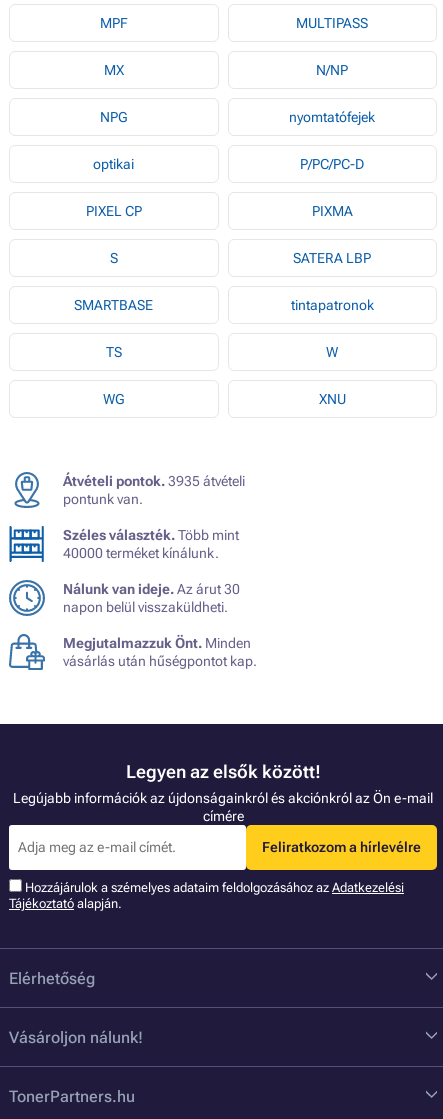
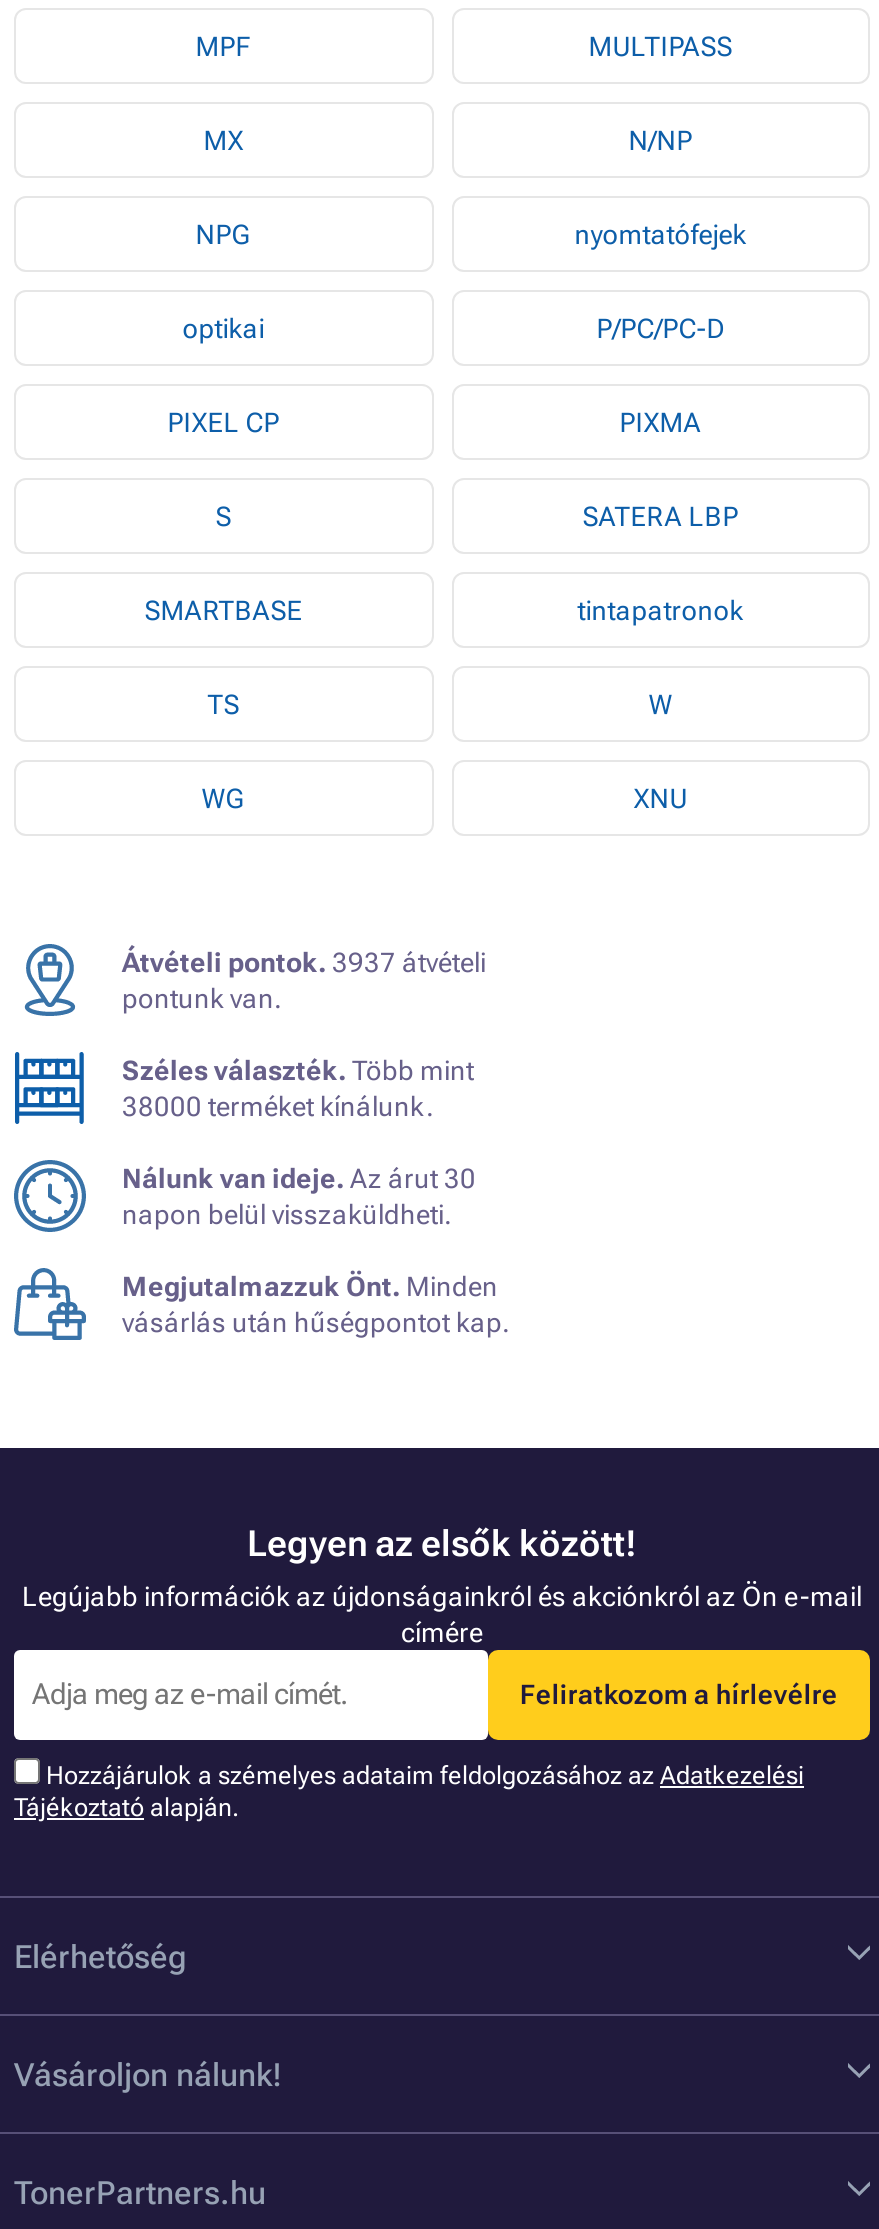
[63,473,245,489] Átvételi pontok. 3935 átvételi -> [122,947,486,979] Átvételi pontok. 3937 átvételi
[63,545,219,561] 40000 terméket kínálunk. -> [122,1091,434,1123] 38000 terméket kínálunk.

